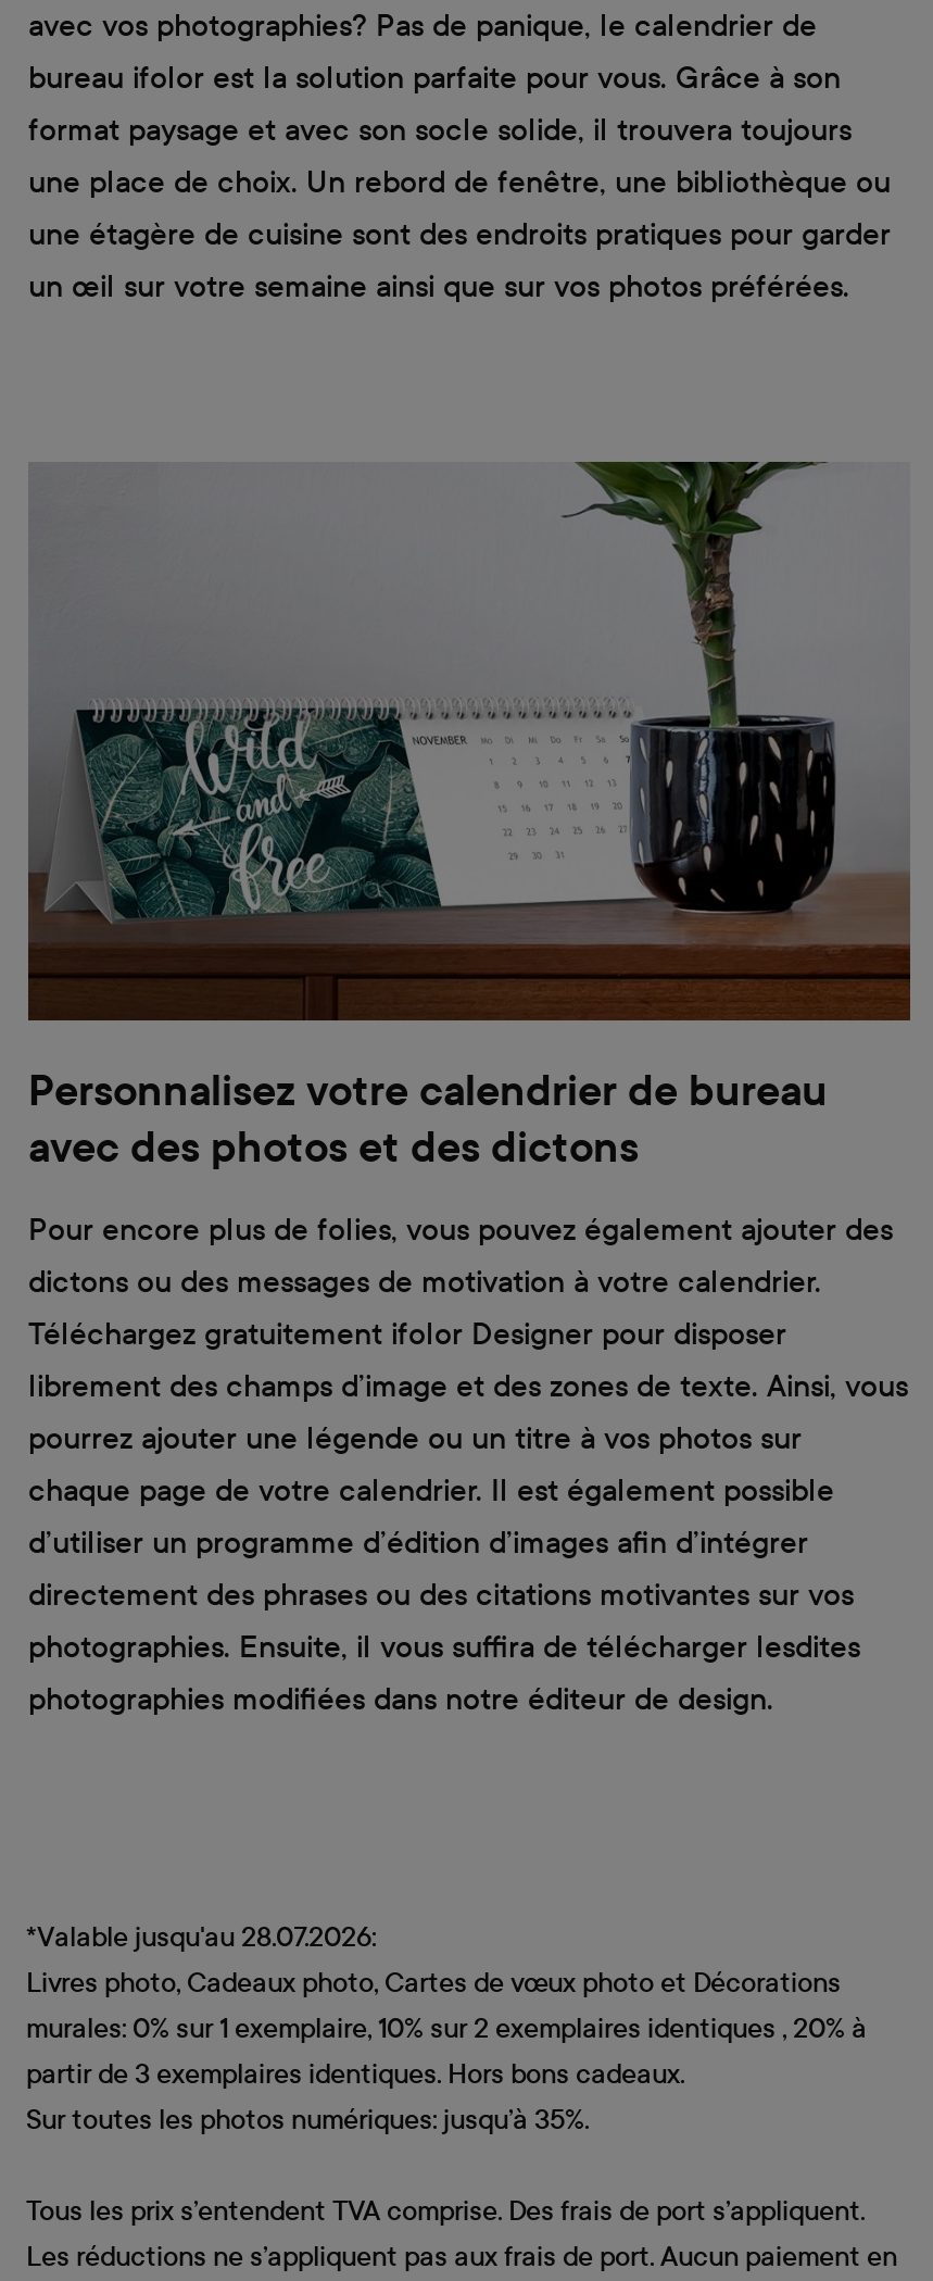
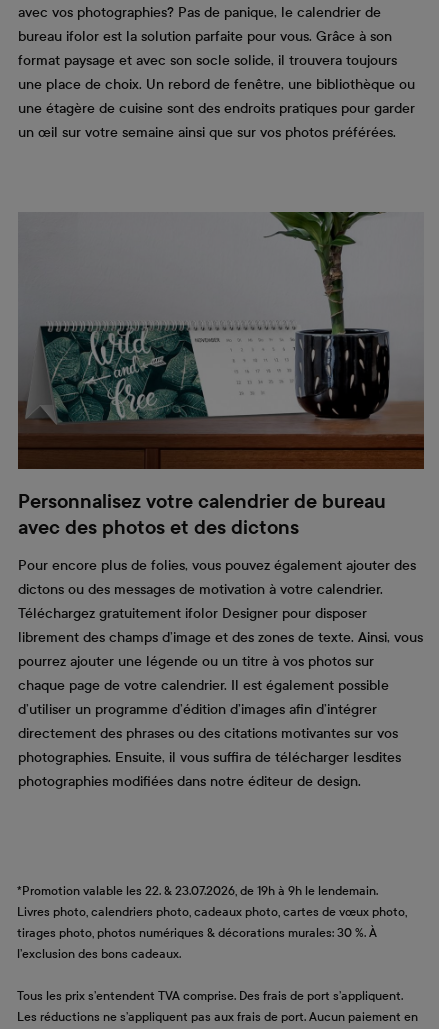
[26,1921,867,2134] *Valable jusqu'au 28.07.2026: | Livres photo, Cadeaux photo, Cartes de vœux photo et Décorations | murales: 0% sur 1 exemplaire, 10% sur 2 exemplaires identiques , 20% à | partir de 3 exemplaires identiques. Hors bons cadeaux. | Sur toutes les photos numériques: jusqu’à 35%. -> [17,884,407,961] *Promotion valable les 22. & 23.07.2026, de 19h à 9h le lendemain. | Livres photo, calendriers photo, cadeaux photo, cartes de vœux photo, | tirages photo, photos numériques & décorations murales: 30 %. À | l’exclusion des bons cadeaux.

